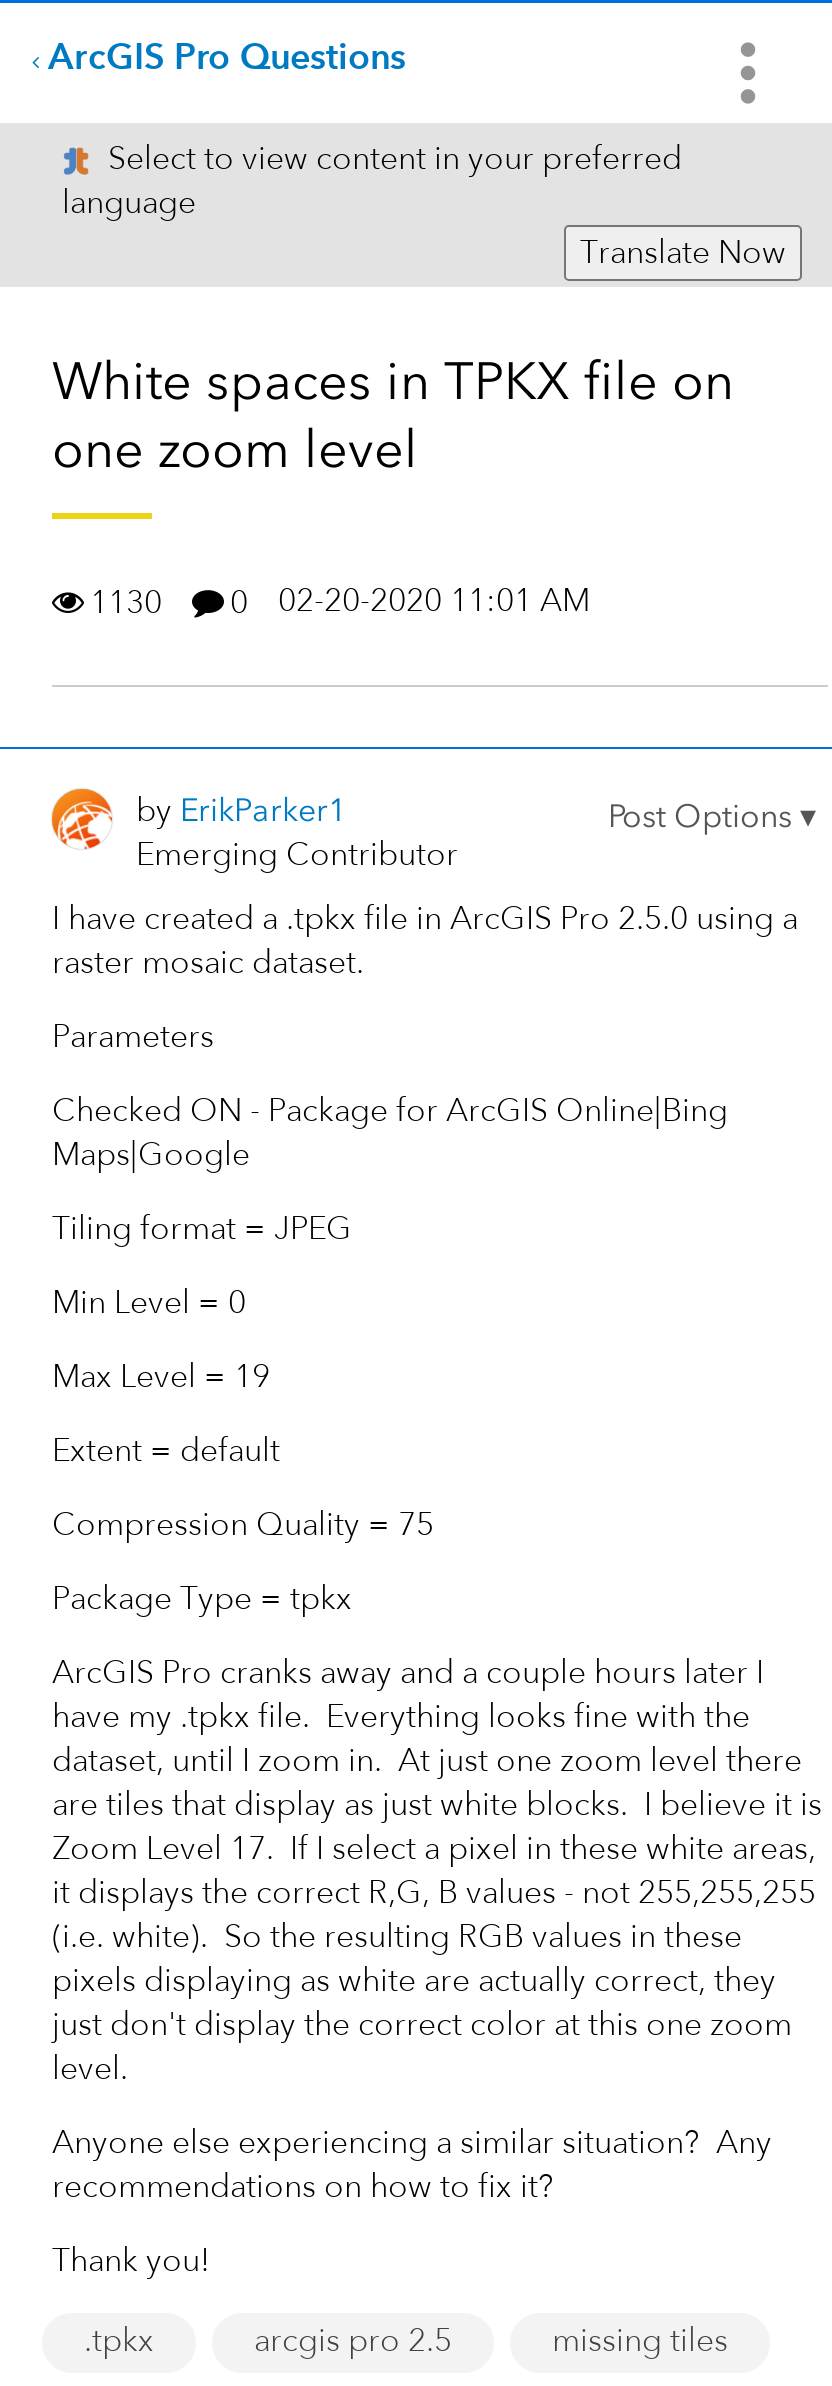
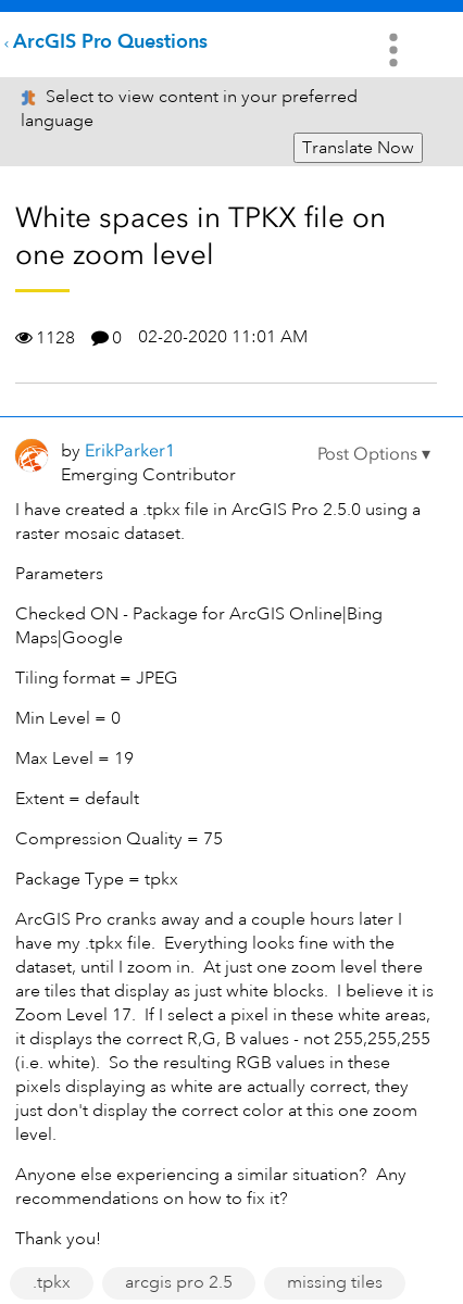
[90,581,590,623] 1130 0 02-20-2020 11:01 AM -> [36,326,308,349] 1128 0 02-20-2020 11:01 AM

